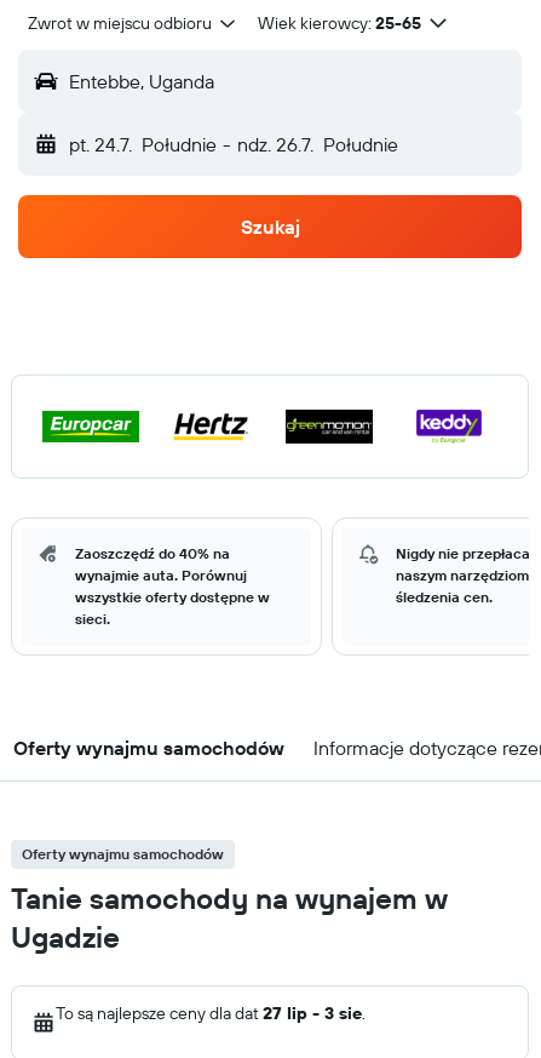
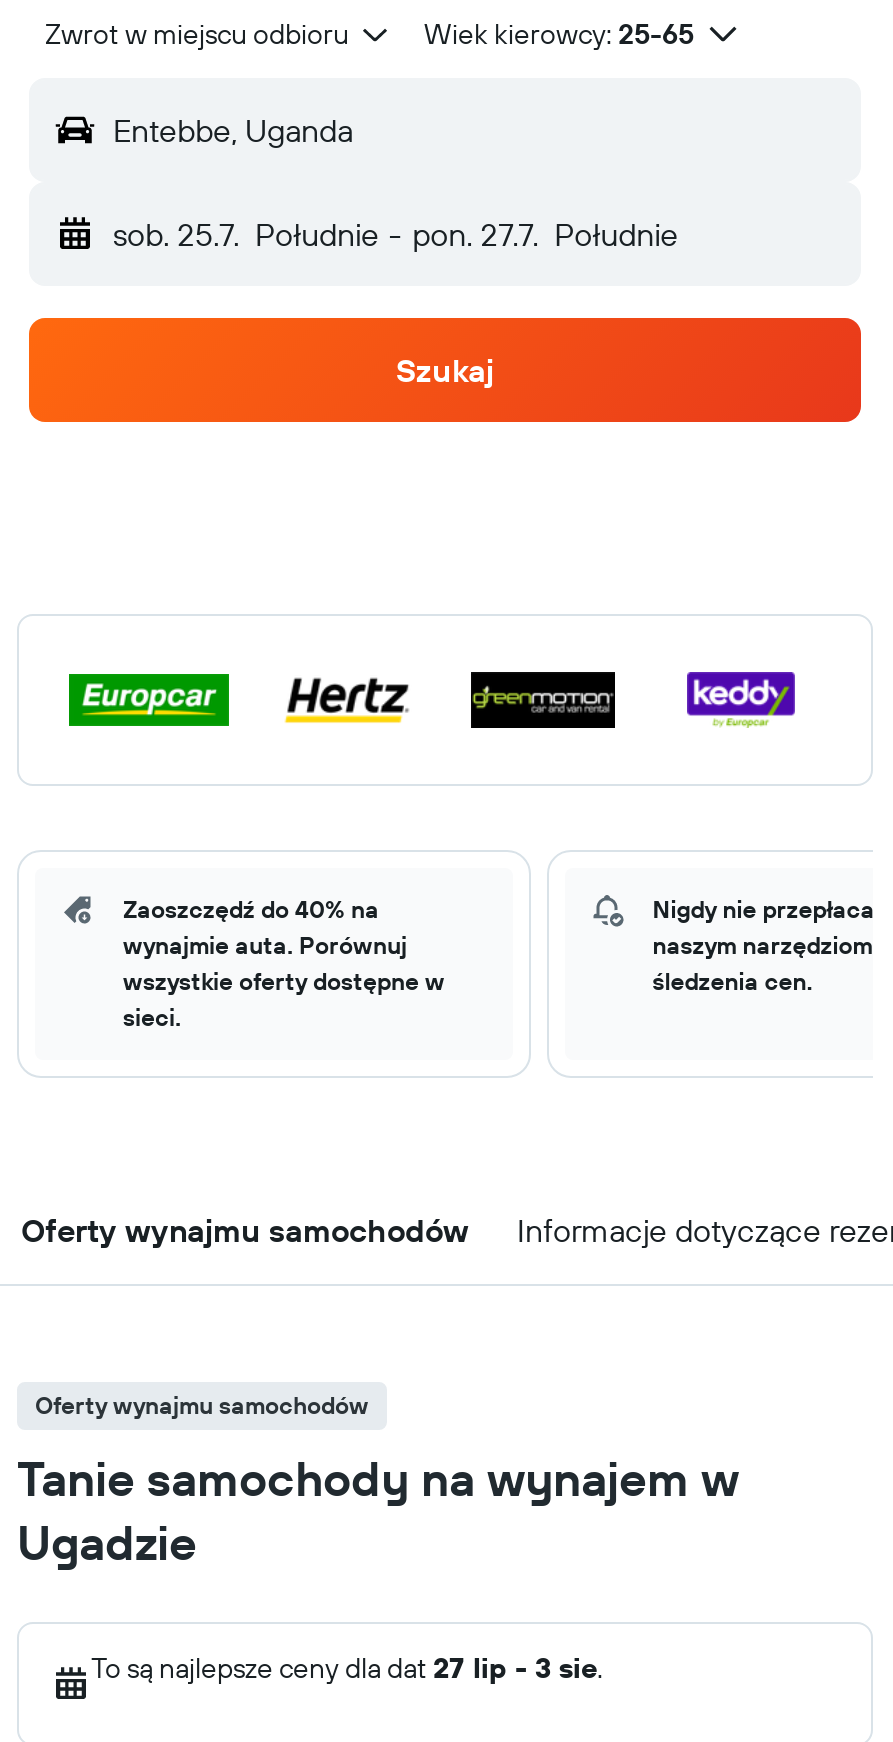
[69,132,398,156] pt. 24.7. Południe - ndz. 26.7. Południe -> [113,214,678,254] sob. 25.7. Południe - pon. 27.7. Południe

